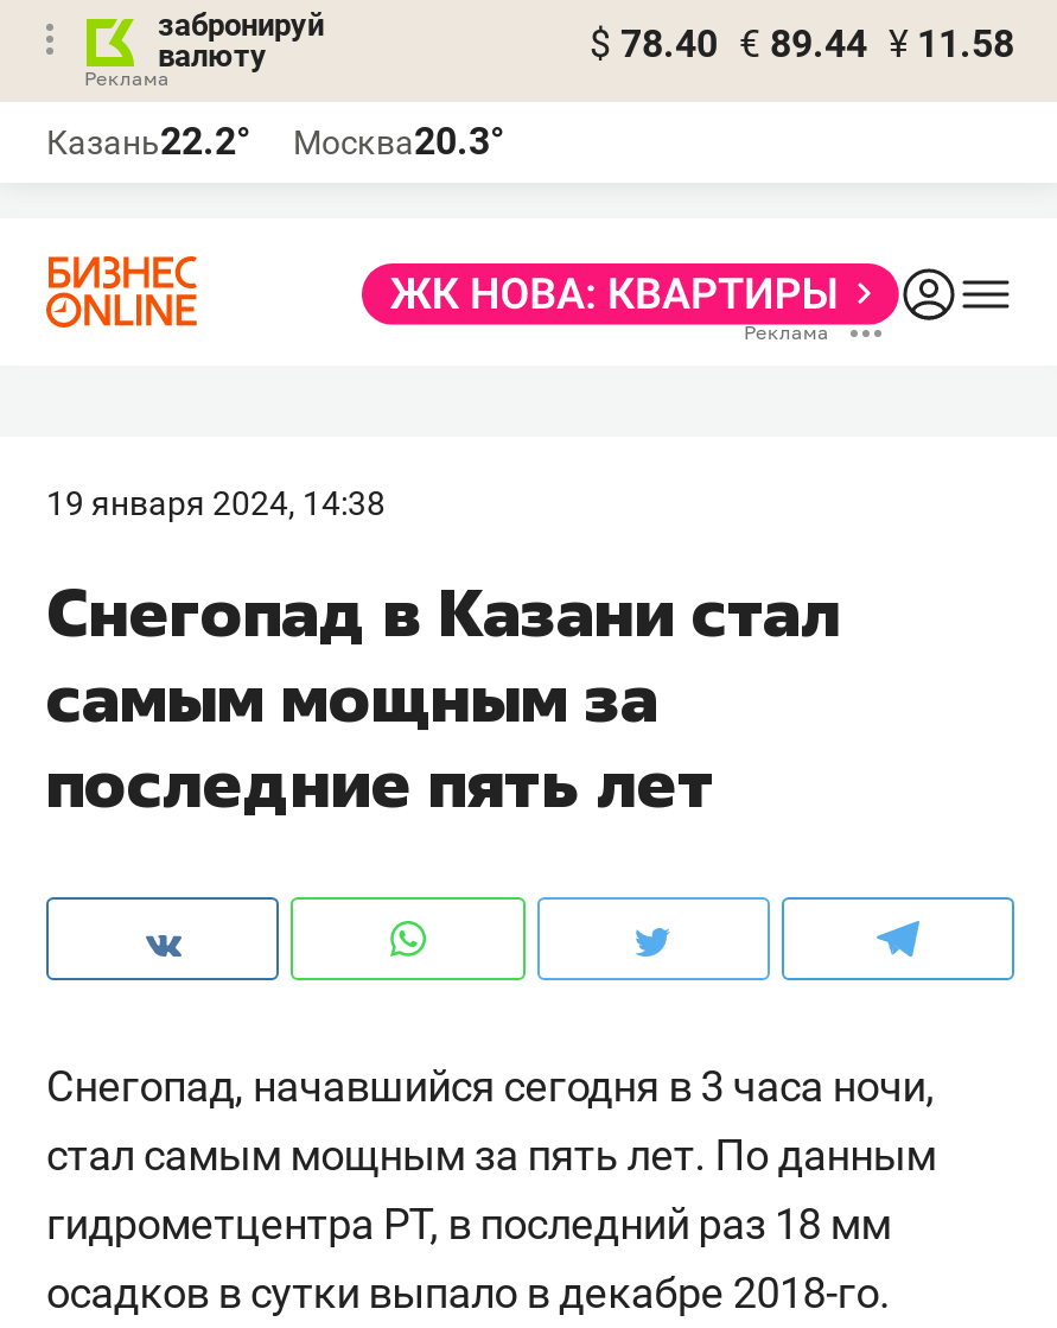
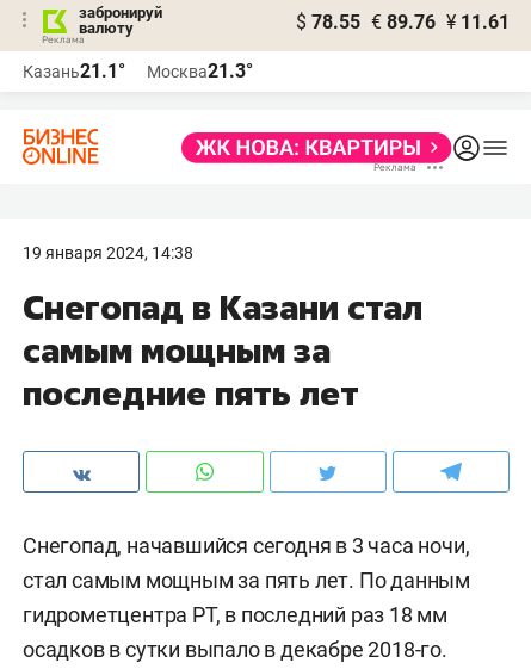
[590,21,1014,66] $ 78.40 € 89.44 ¥ 11.58 -> [296,11,510,33] $ 78.55 € 89.76 ¥ 11.61
[46,119,250,164] Казань22.2° -> [23,60,125,82] Казань21.1°
[293,119,504,164] Москва20.3° -> [147,60,253,82] Москва21.3°

